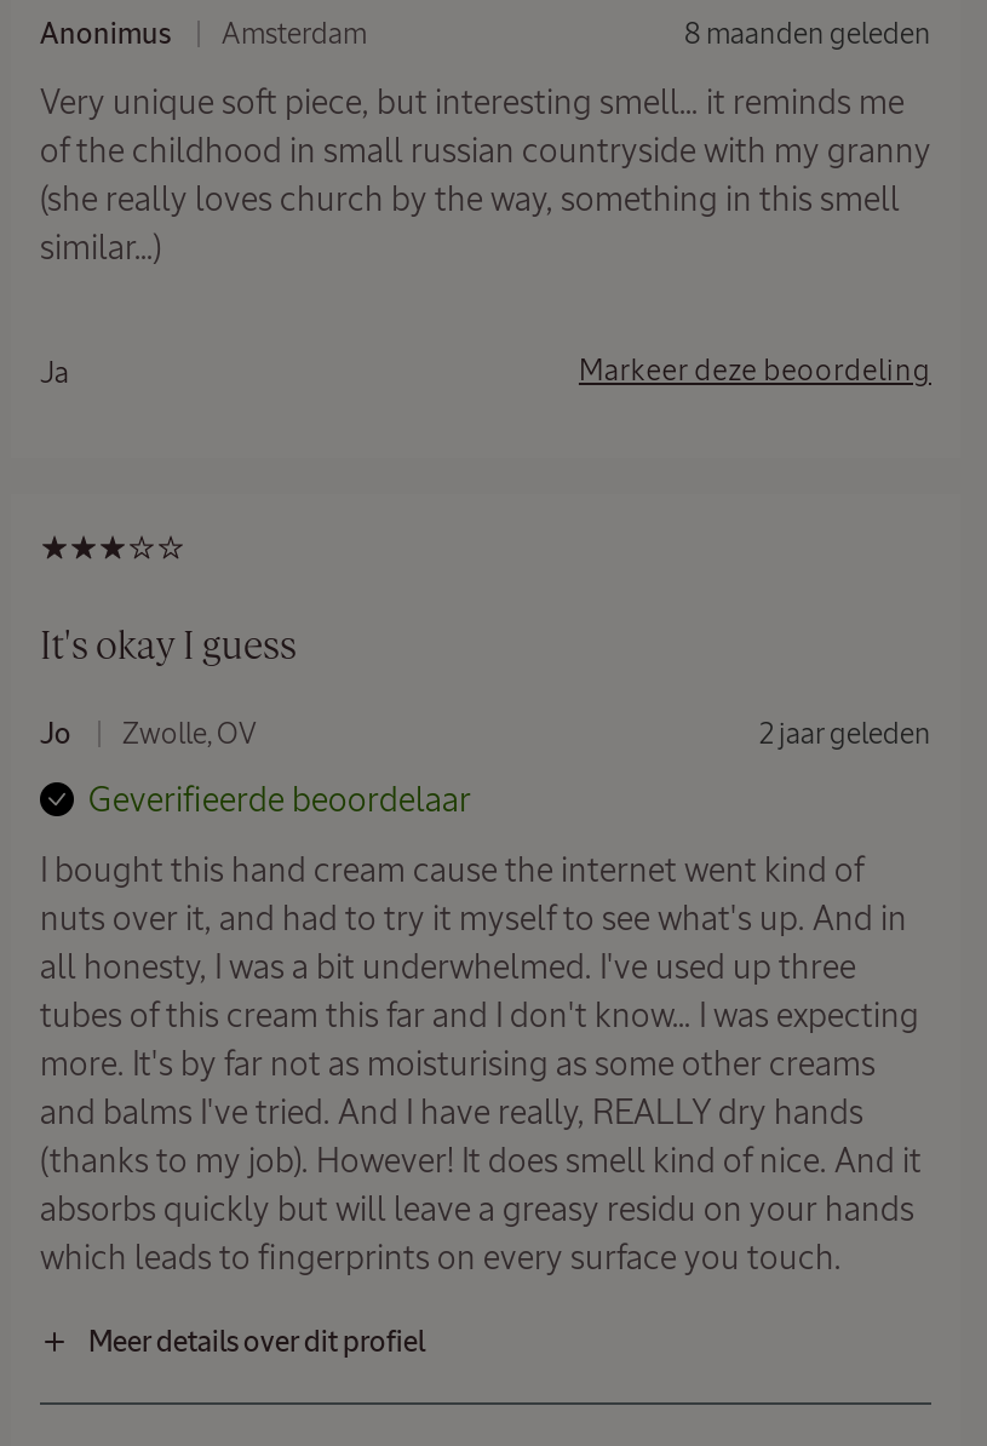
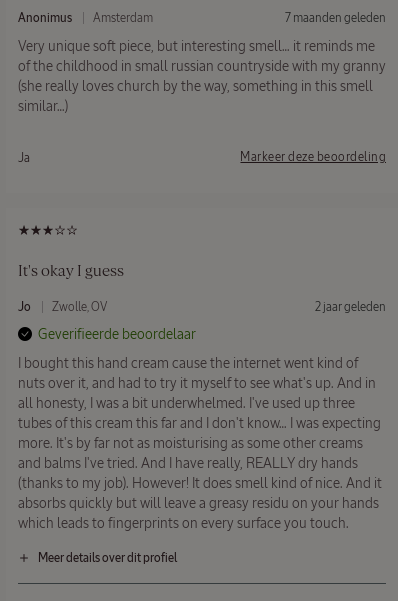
[684,16,931,50] 8 maanden geleden -> [285,10,386,24] 7 maanden geleden

